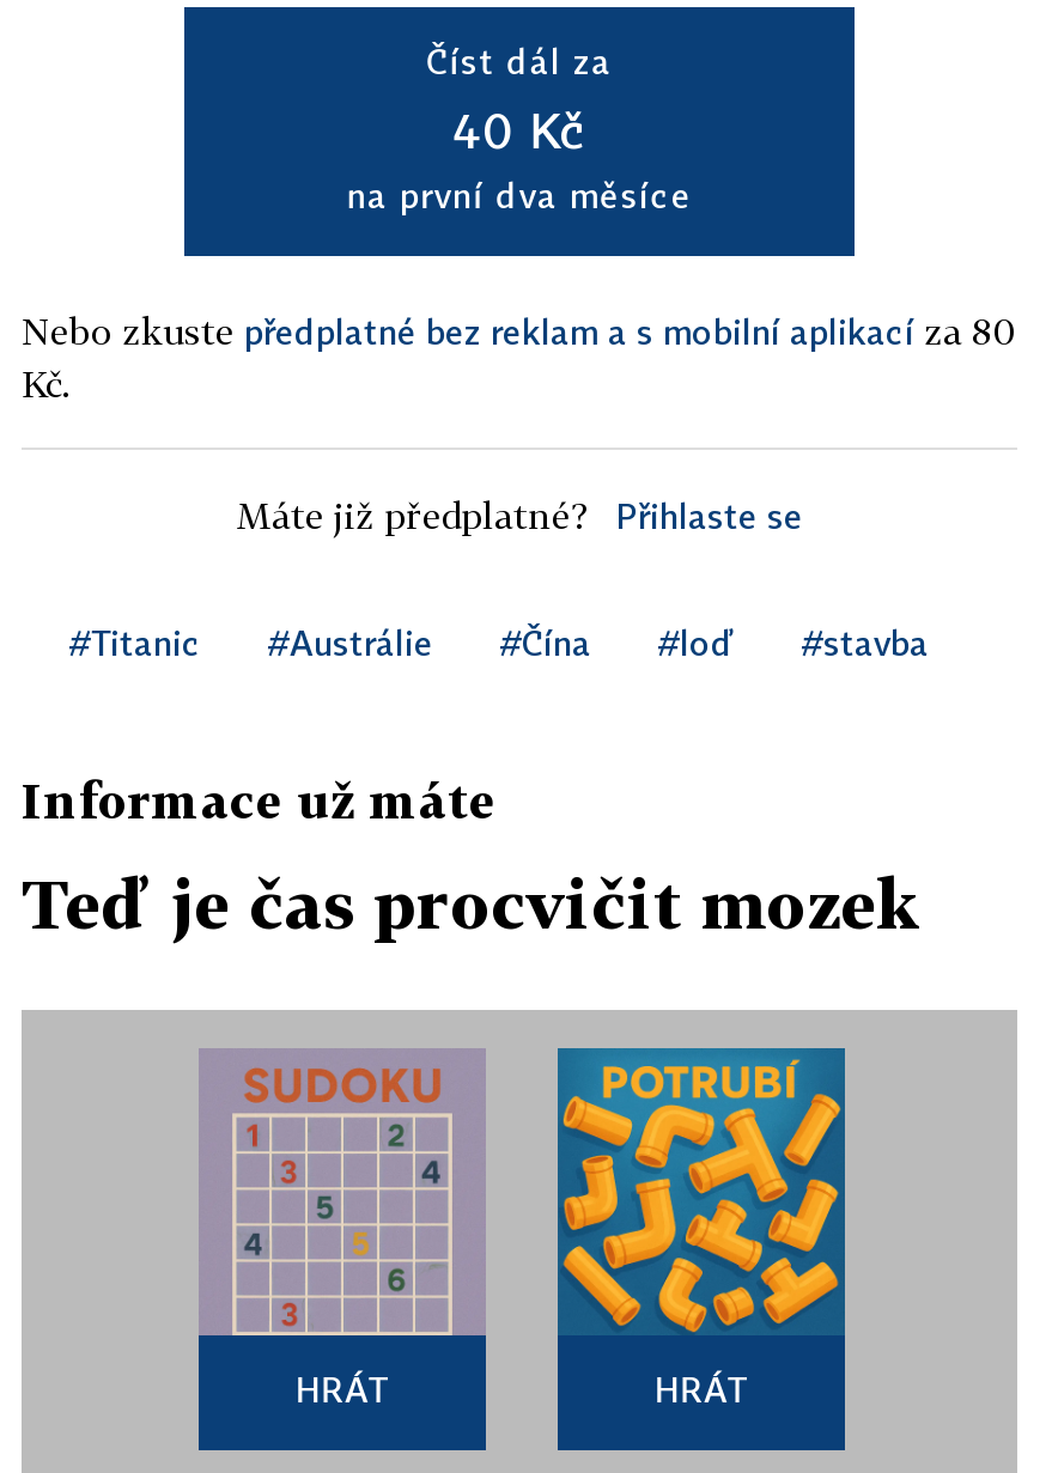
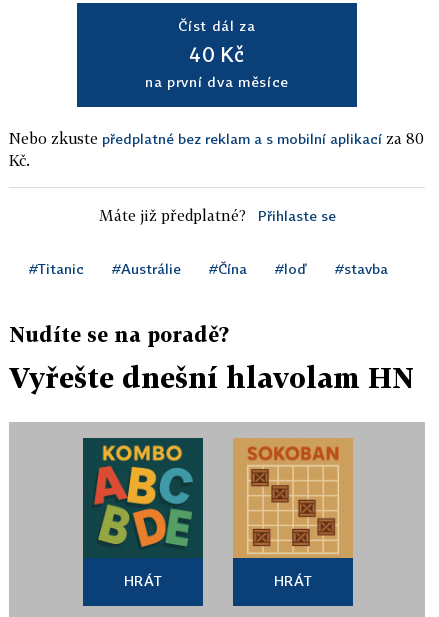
[22,771,495,828] Informace už máte -> [9,322,229,346] Nudíte se na poradě?
[22,864,922,943] Teď je čas procvičit mozek -> [9,361,414,394] Vyřešte dnešní hlavolam HN
[199,1048,486,1338] [image] -> [82,437,204,558] [image]
[555,1046,847,1335] [image] -> [233,438,353,559] [image]

